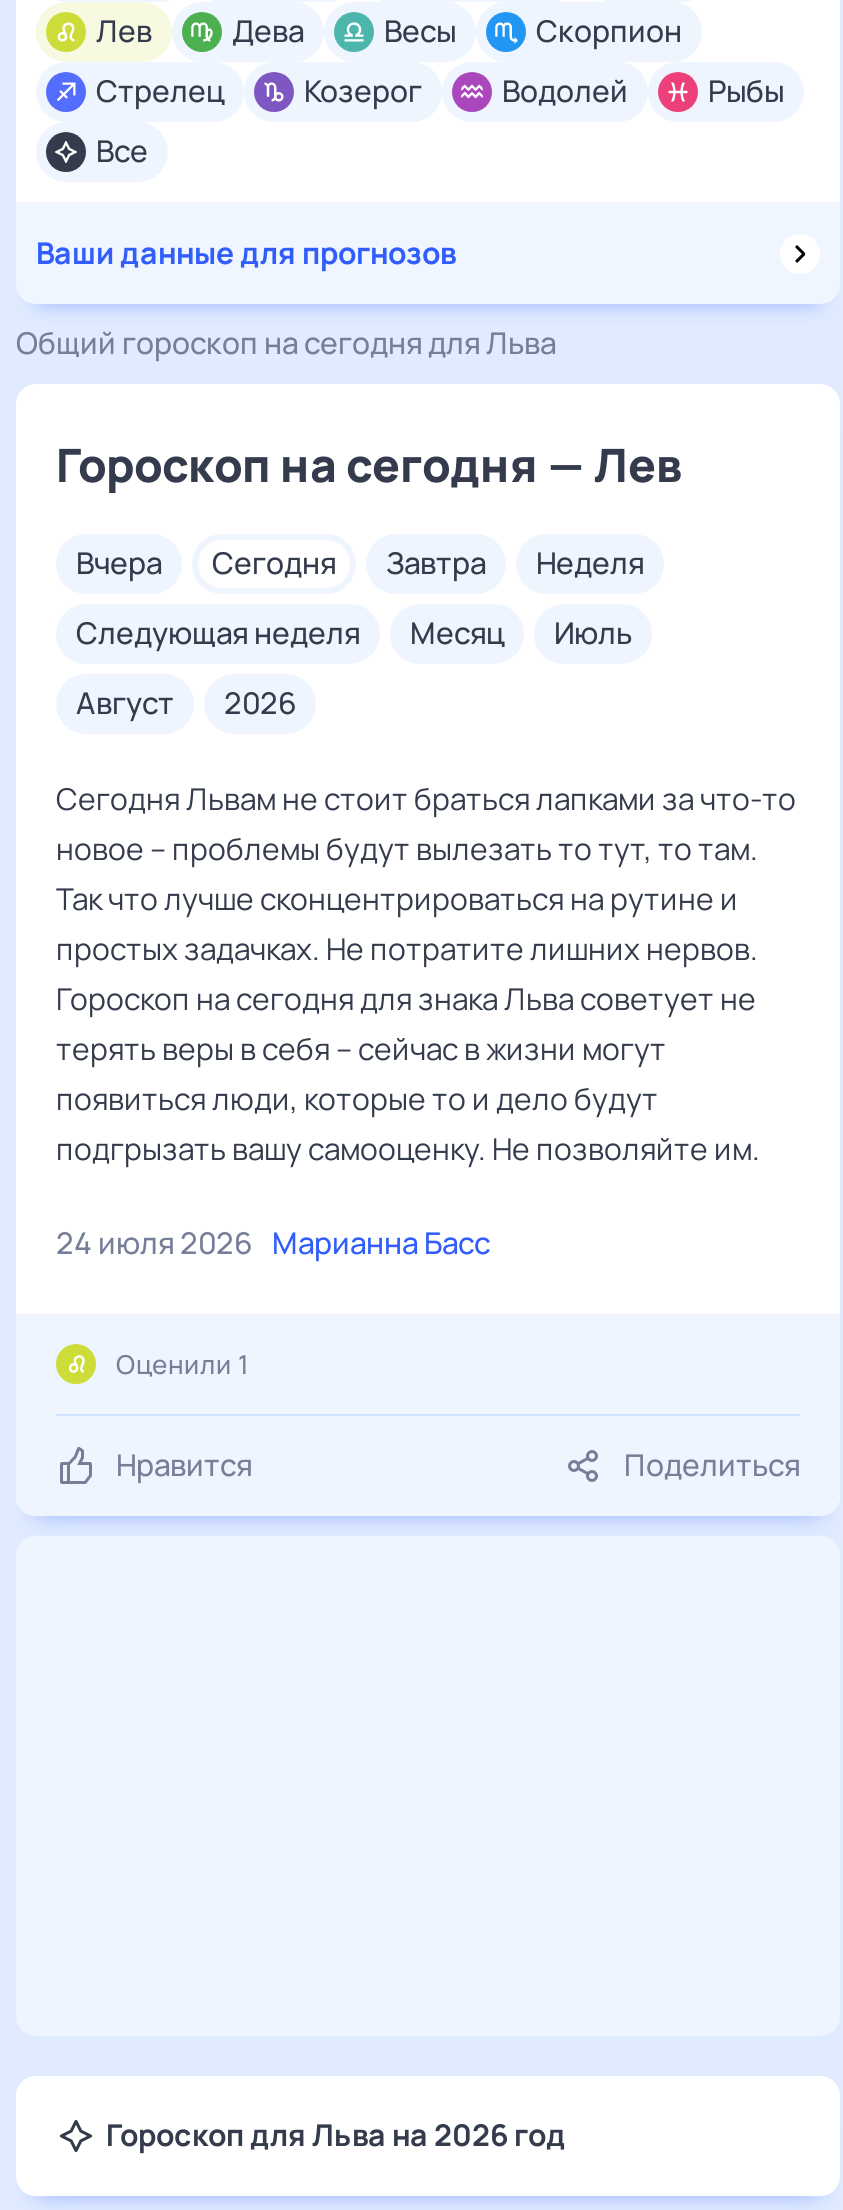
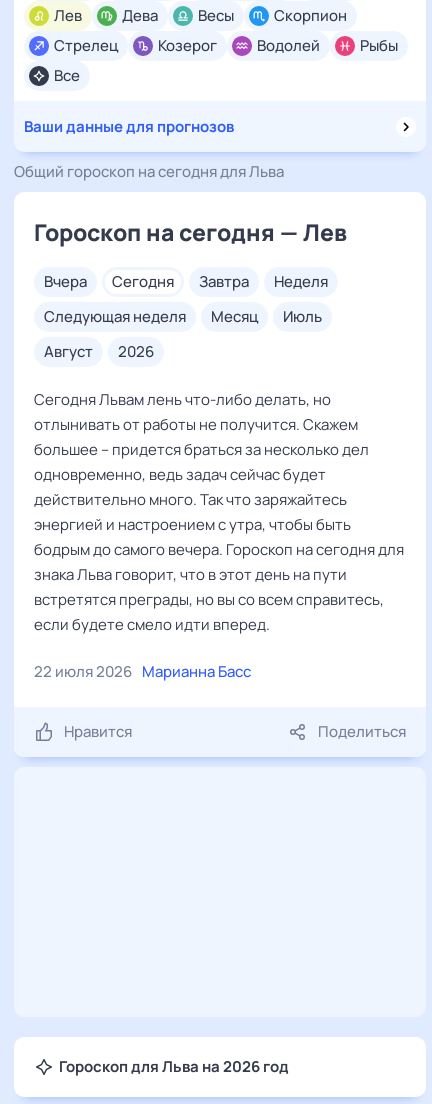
[56,778,796,1170] Сегодня Львам не стоит браться лапками за что-то | новое – проблемы будут вылезать то тут, то там. | Так что лучше сконцентрироваться на рутине и | простых задачках. Не потратите лишних нервов. | Гороскоп на сегодня для знака Льва советует не | терять веры в себя – сейчас в жизни могут | появиться люди, которые то и дело будут | подгрызать вашу самооценку. Не позволяйте им. -> [34,389,404,635] Сегодня Львам лень что-либо делать, но | отлынивать от работы не получится. Скажем | большее – придется браться за несколько дел | одновременно, ведь задач сейчас будет | действительно много. Так что заряжайтесь | энергией и настроением с утра, чтобы быть | бодрым до самого вечера. Гороскоп на сегодня для | знака Льва говорит, что в этот день на пути | встретятся преграды, но вы со всем справитесь, | если будете смело идти вперед.
[56,1222,490,1264] 24 июля 2026 Марианна Басс -> [34,661,251,682] 22 июля 2026 Марианна Басс
[116,1346,248,1382] Оценили 1 -> none

